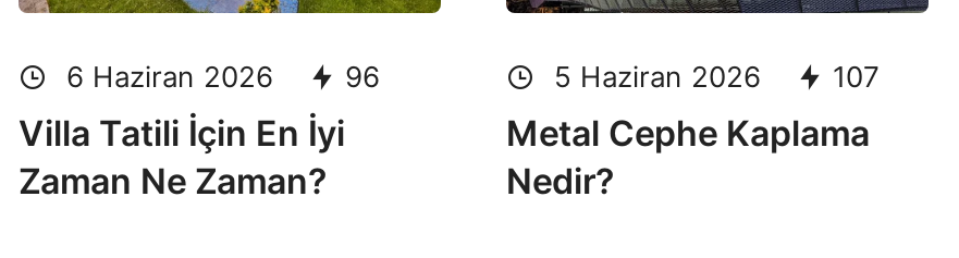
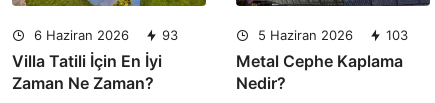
[58,60,380,94] 6 Haziran 2026 96 -> [30,27,178,43] 6 Haziran 2026 93
[545,60,878,94] 5 Haziran 2026 107 -> [254,27,408,43] 5 Haziran 2026 103

